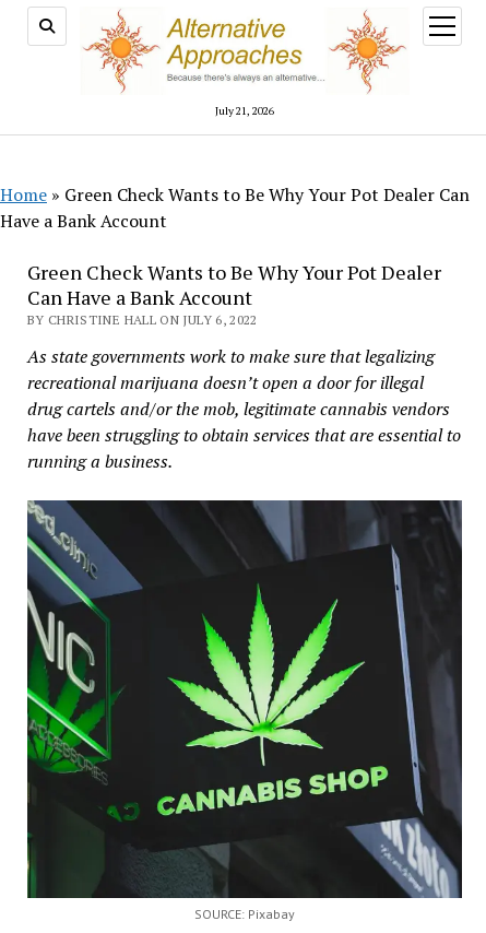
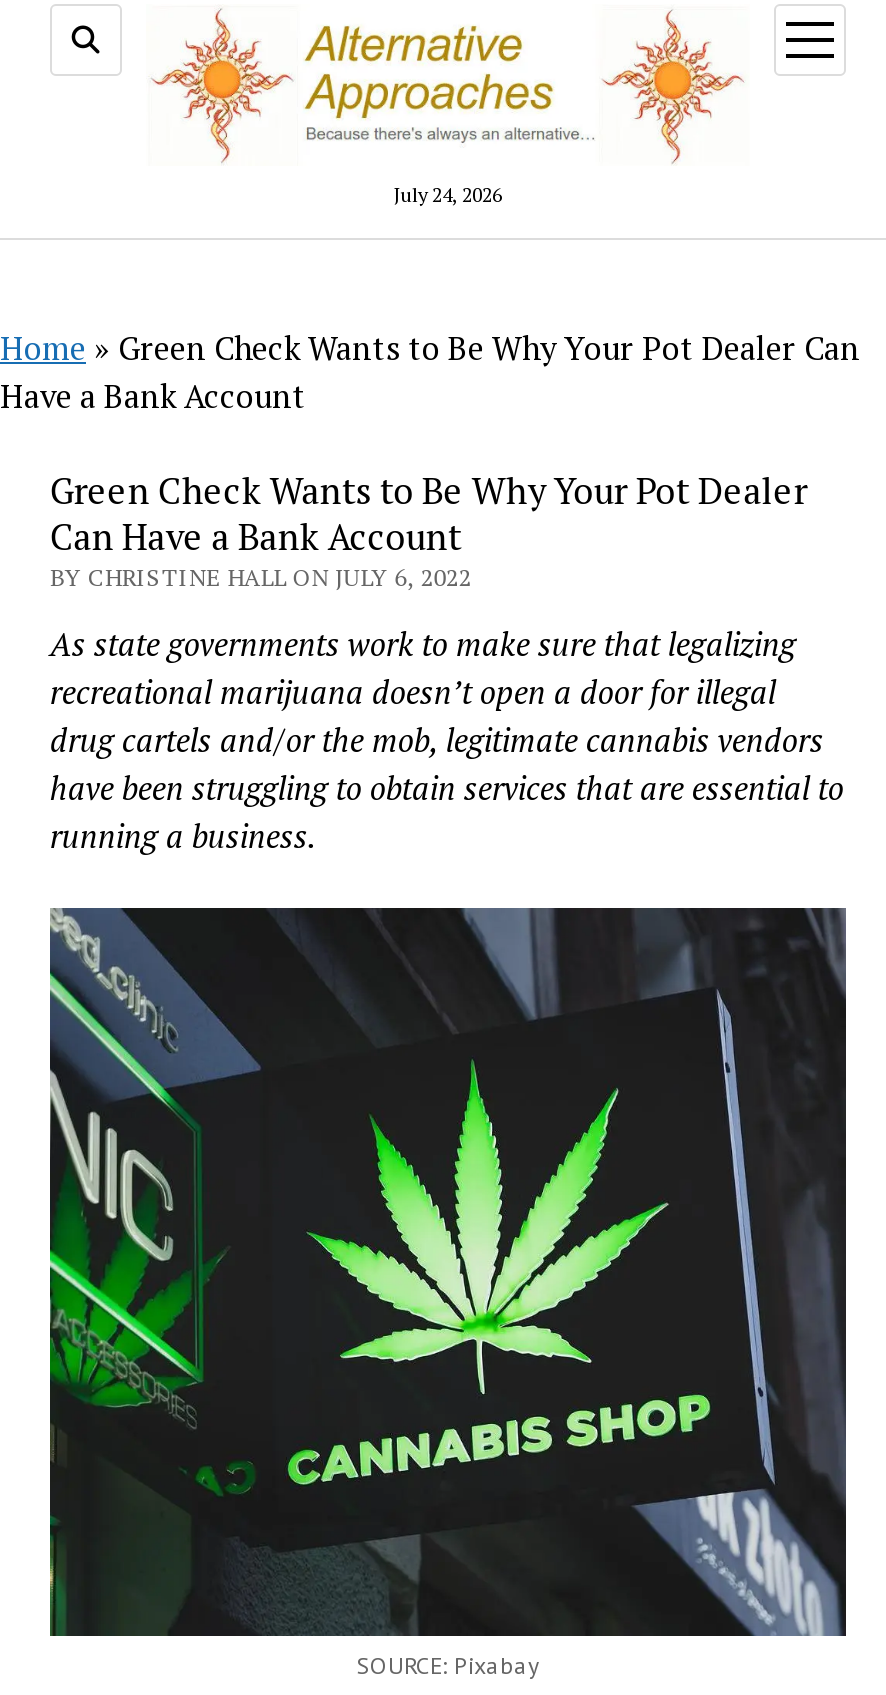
[215,103,274,118] July 21, 2026 -> [394,181,502,207] July 24, 2026

